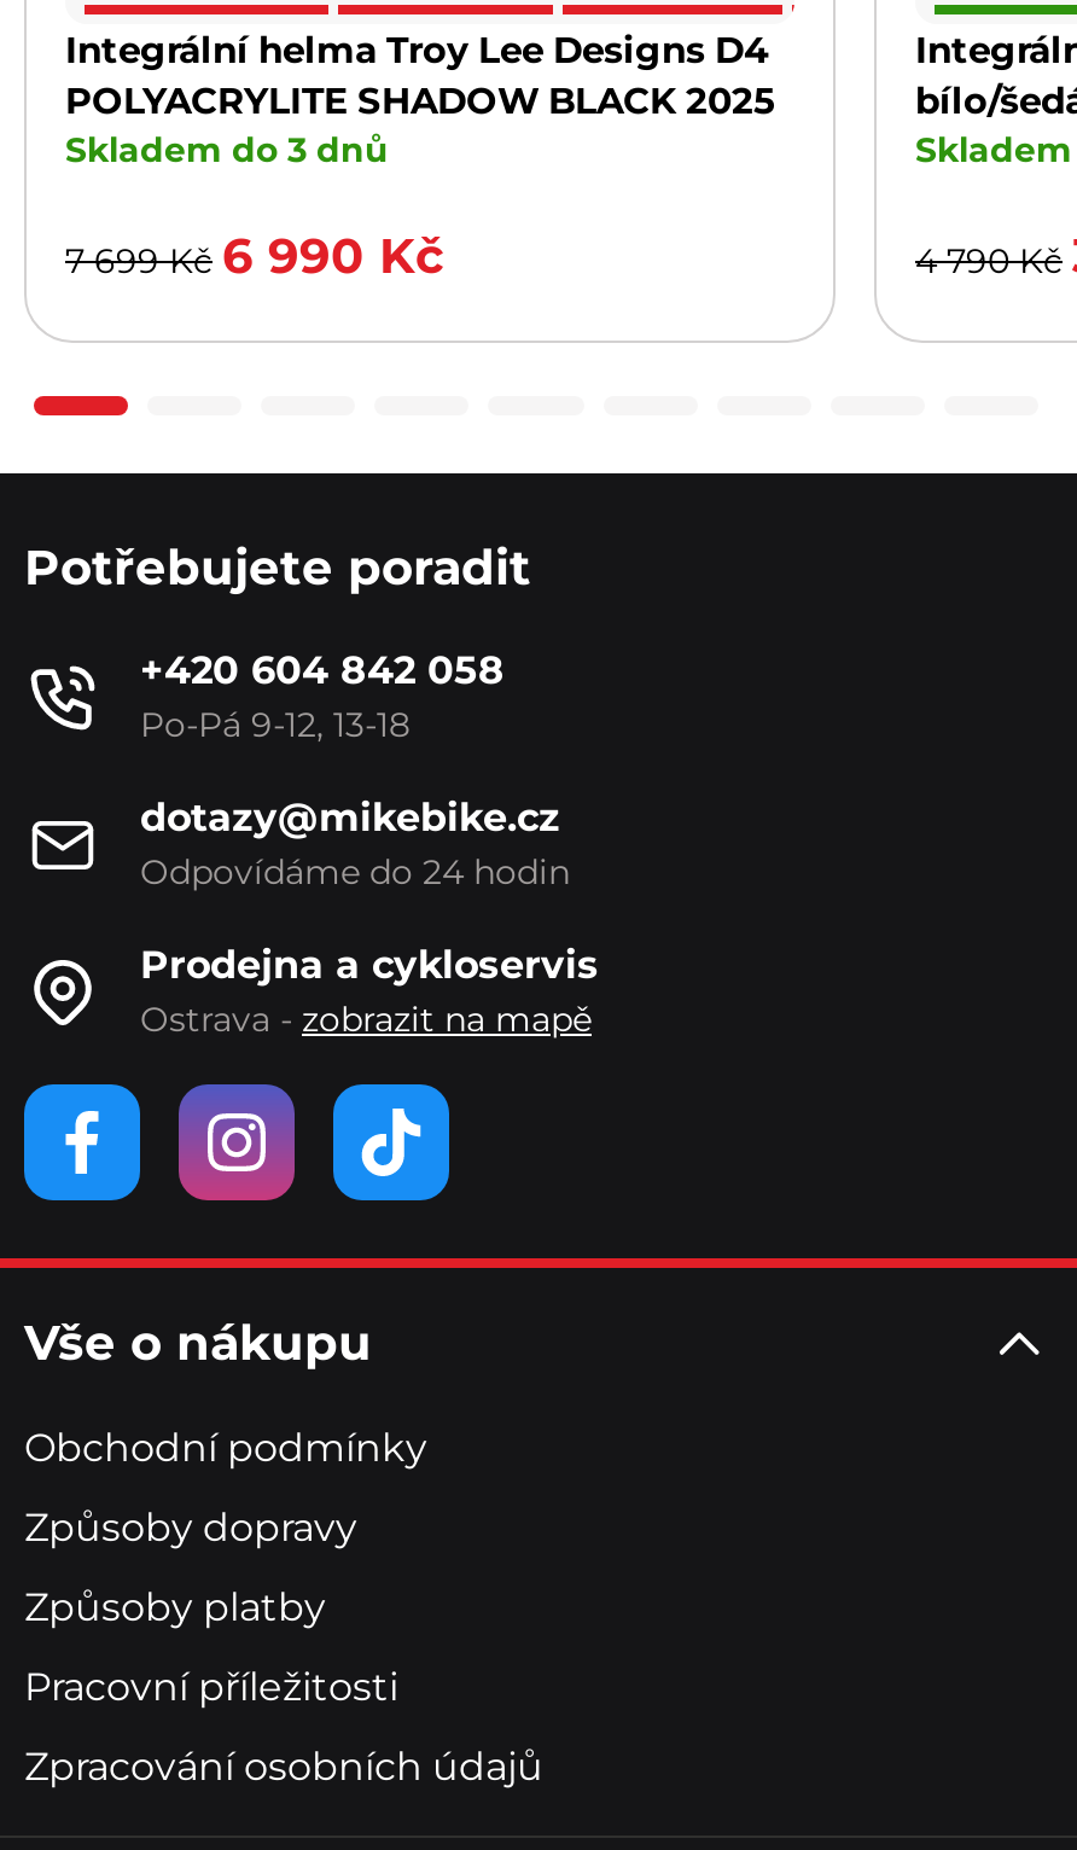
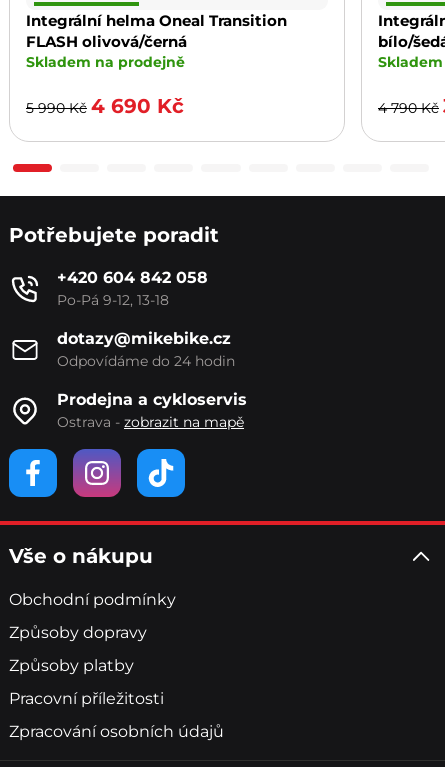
[65,27,775,172] Integrální helma Troy Lee Designs D4 | POLYACRYLITE SHADOW BLACK 2025 | Skladem do 3 dnů -> [26,11,287,71] Integrální helma Oneal Transition | FLASH olivová/černá | Skladem na prodejně
[65,228,444,286] 7 699 Kč 6 990 Kč -> [26,94,184,118] 5 990 Kč 4 690 Kč

